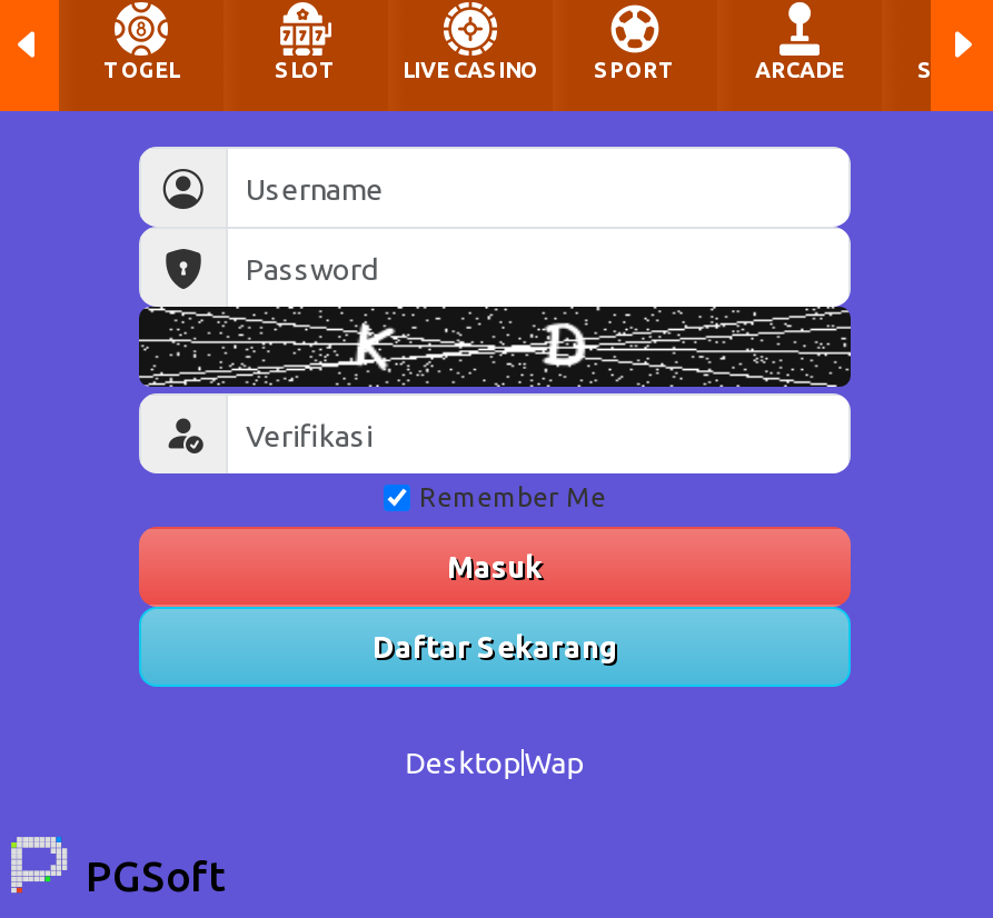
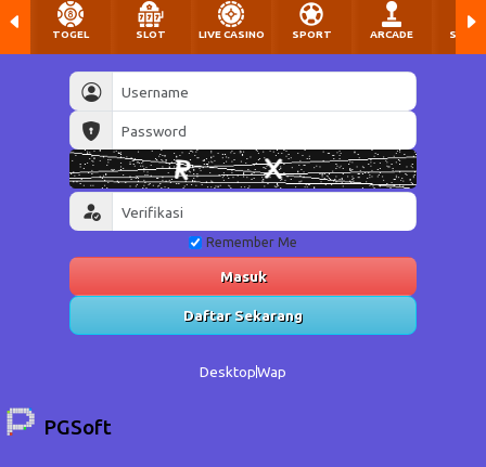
[139,307,851,387] [image] -> [69,150,417,189] [image]

